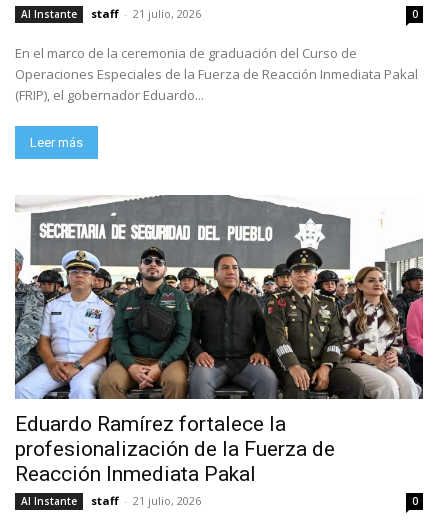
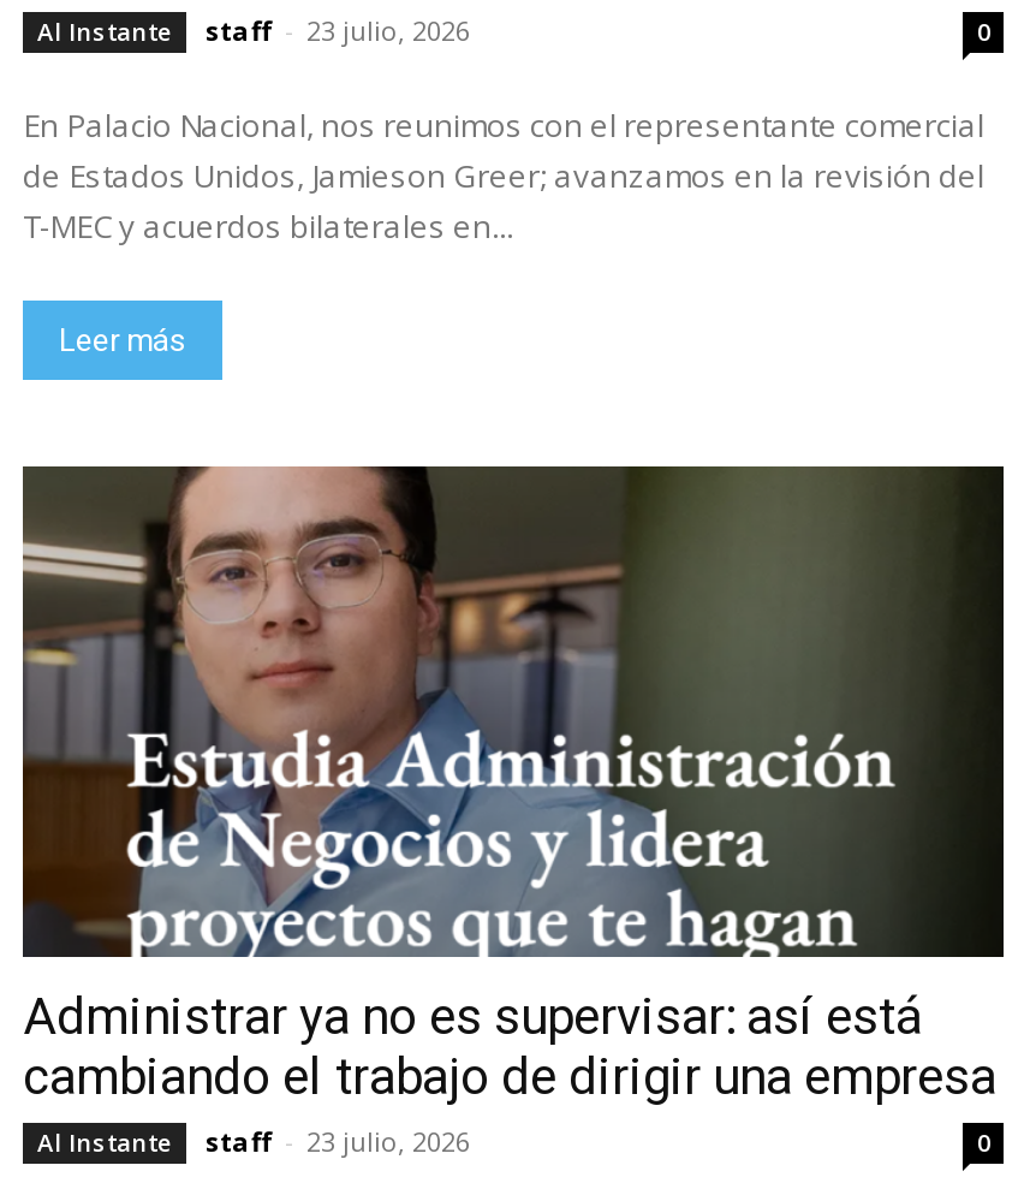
[21,6,201,21] Al Instante staff - 21 julio, 2026 -> [37,11,470,47] Al Instante staff - 23 julio, 2026
[15,44,418,104] En el marco de la ceremonia de graduación del Curso de | Operaciones Especiales de la Fuerza de Reacción Inmediata Pakal | (FRIP), el gobernador Eduardo... -> [23,103,984,247] En Palacio Nacional, nos reunimos con el representante comercial | de Estados Unidos, Jamieson Greer; avanzamos en la revisión del | T-MEC y acuerdos bilaterales en...
[14,194,424,486] [image] | Eduardo Ramírez fortalece la | profesionalización de la Fuerza de | Reacción Inmediata Pakal -> [20,464,1006,1105] [image] | Administrar ya no es supervisar: así está | cambiando el trabajo de dirigir una empresa
[21,493,201,508] Al Instante staff - 21 julio, 2026 -> [37,1122,470,1158] Al Instante staff - 23 julio, 2026

